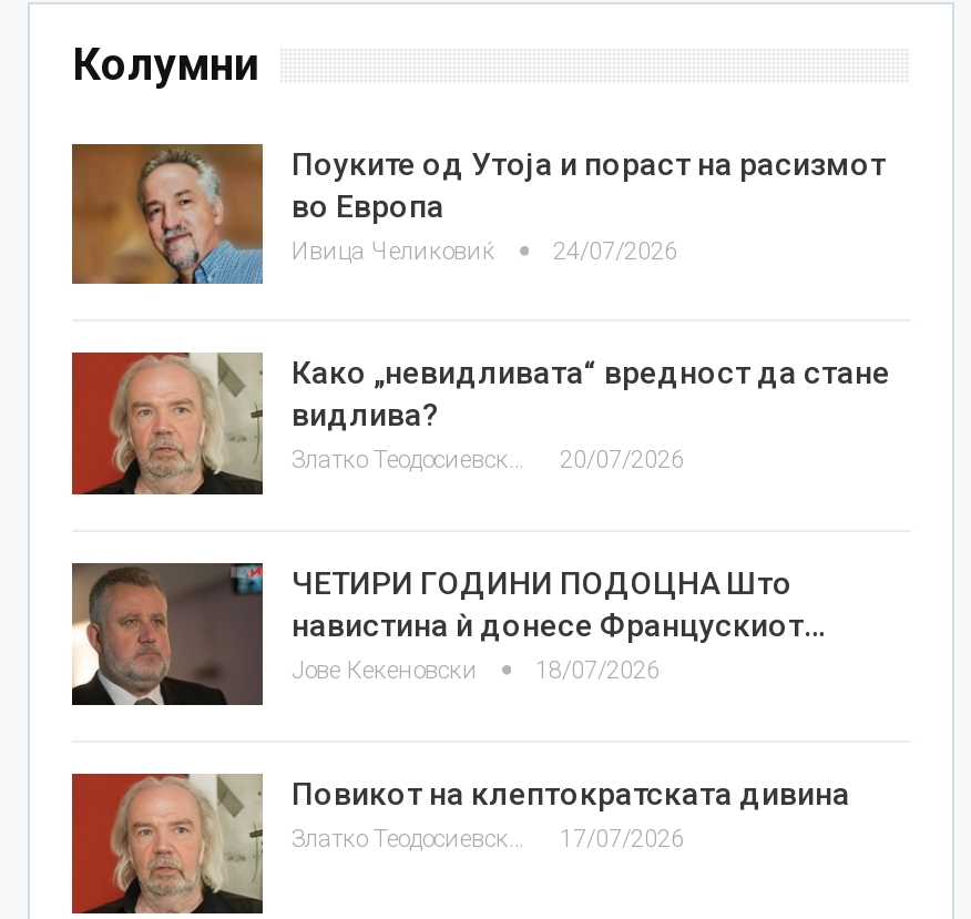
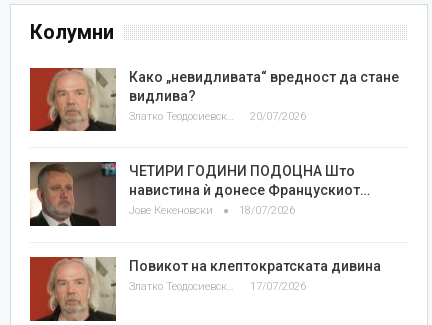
[72,144,886,286] [image] | Поуките од Утоја и пораст на расизмот | во Европа | Ивица Челиковиќ | 24/07/2026 -> none

